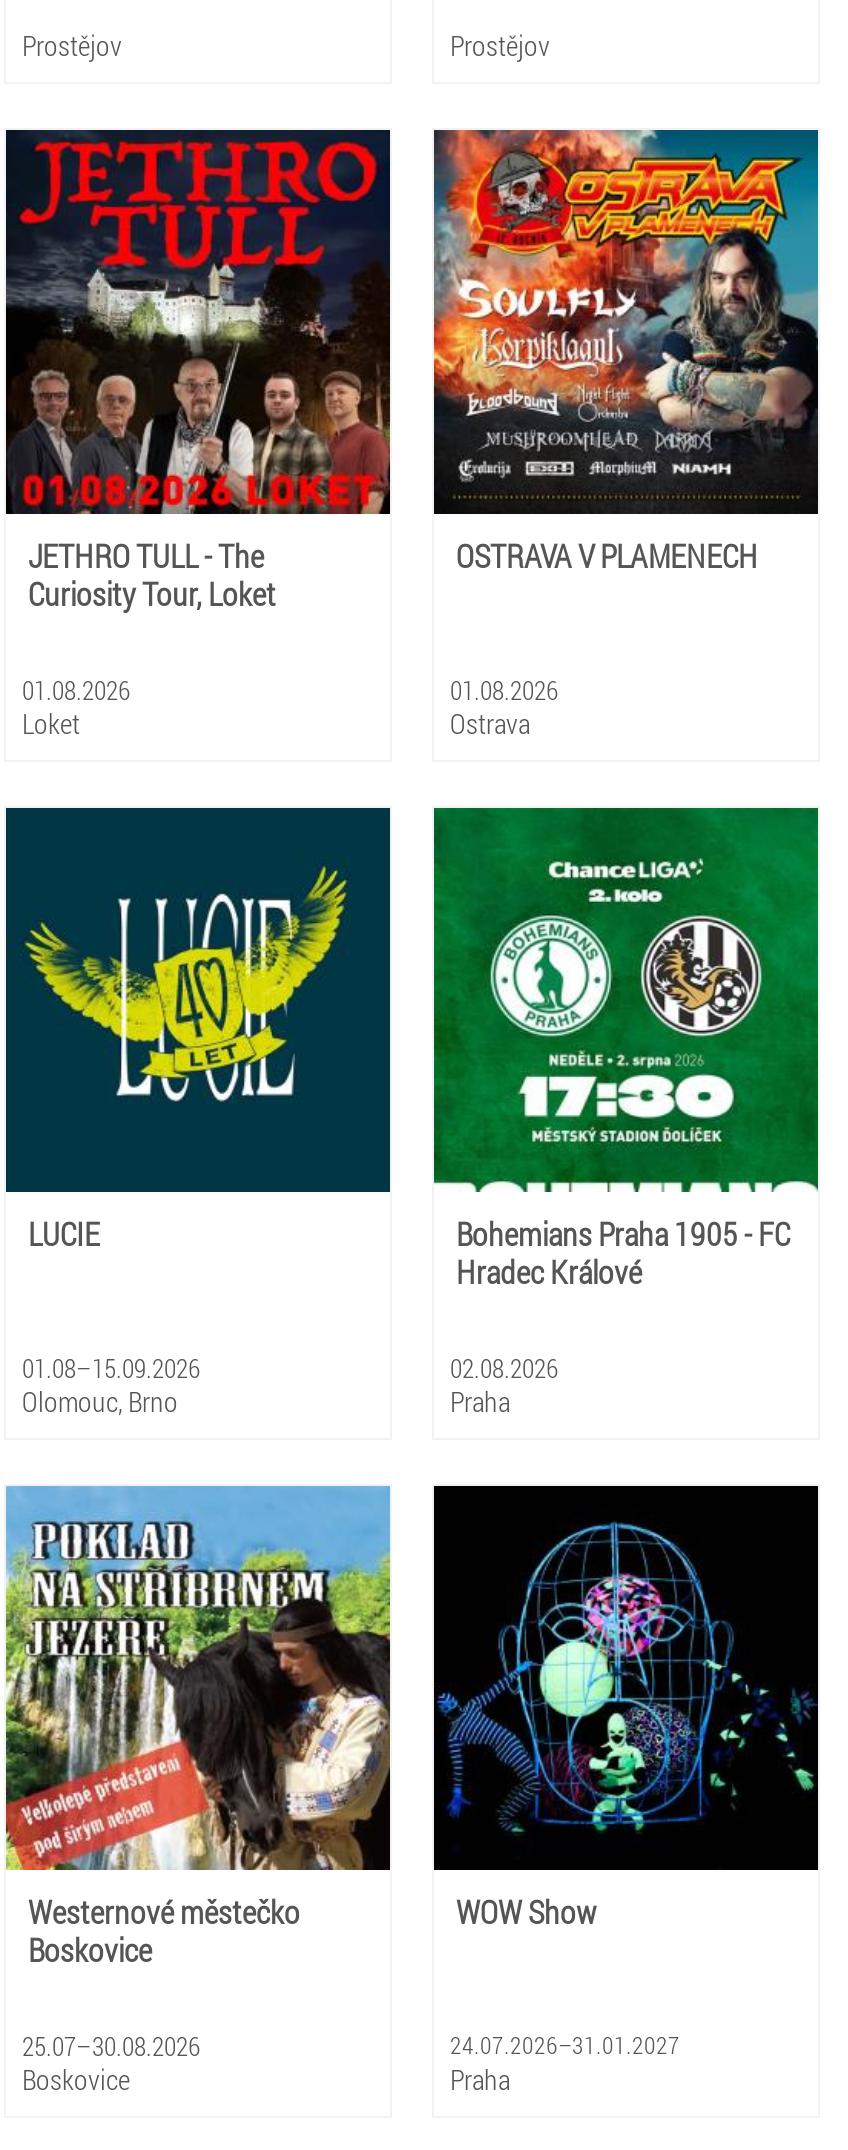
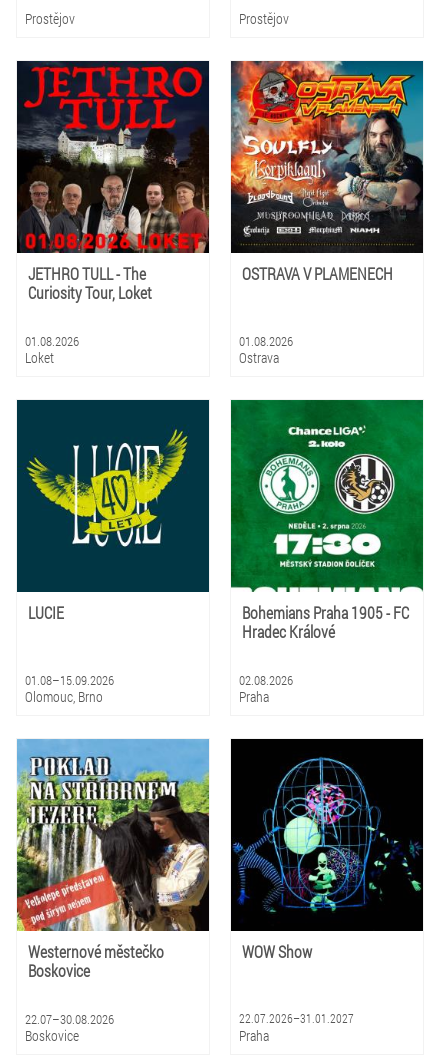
[22,2028,200,2064] 25.07–30.08.2026 -> [25,1010,114,1028] 22.07–30.08.2026
[450,2028,680,2060] 24.07.2026–31.01.2027 -> [239,1010,354,1026] 22.07.2026–31.01.2027

